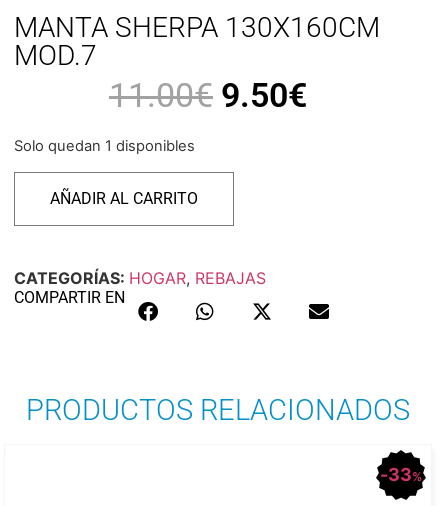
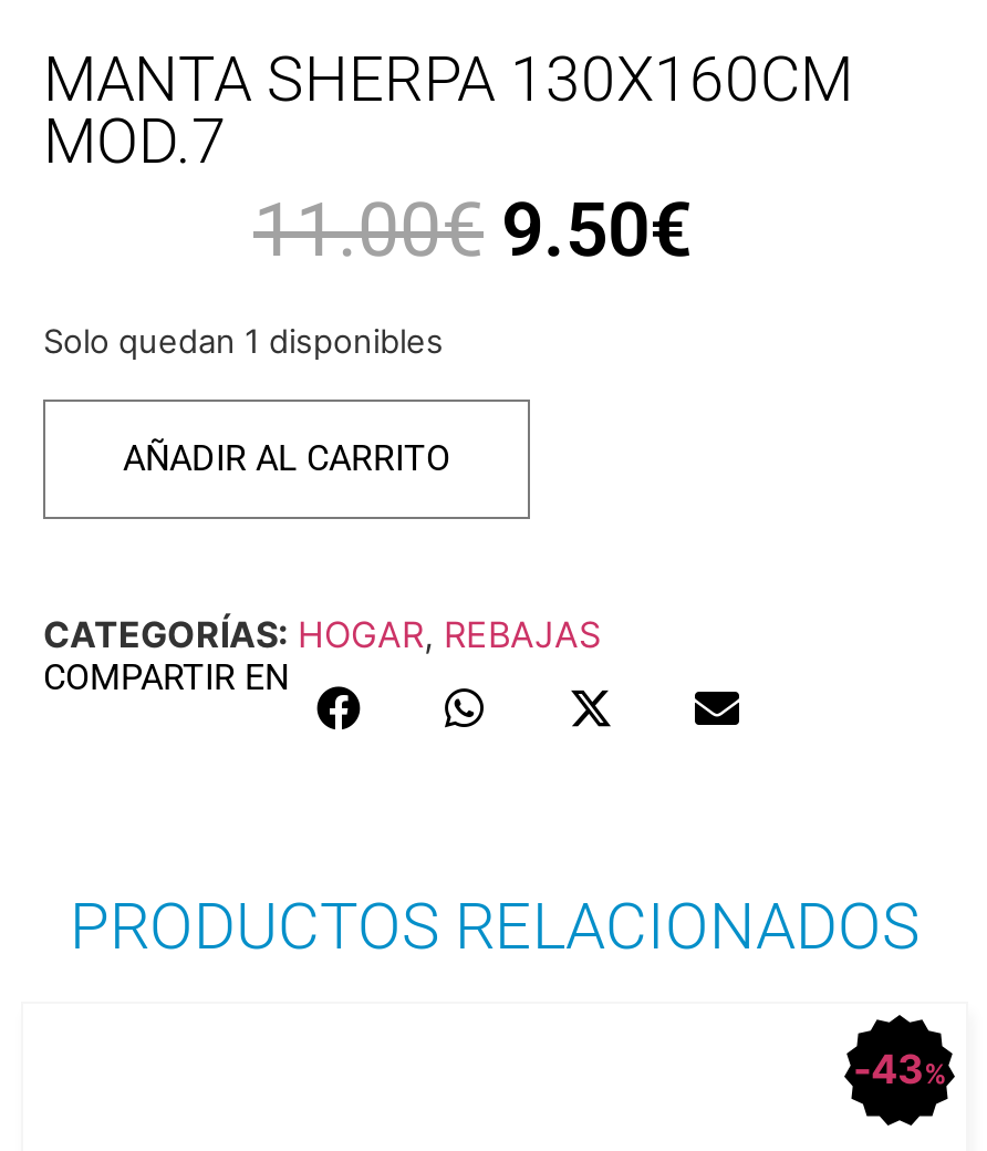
[384,464,416,485] 33 -> [862,1045,933,1092] 43

